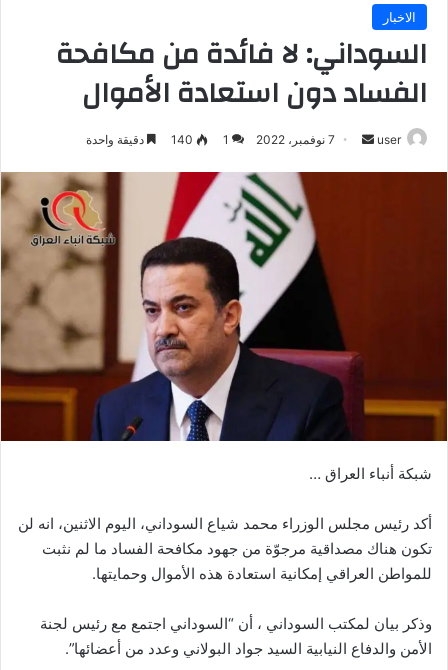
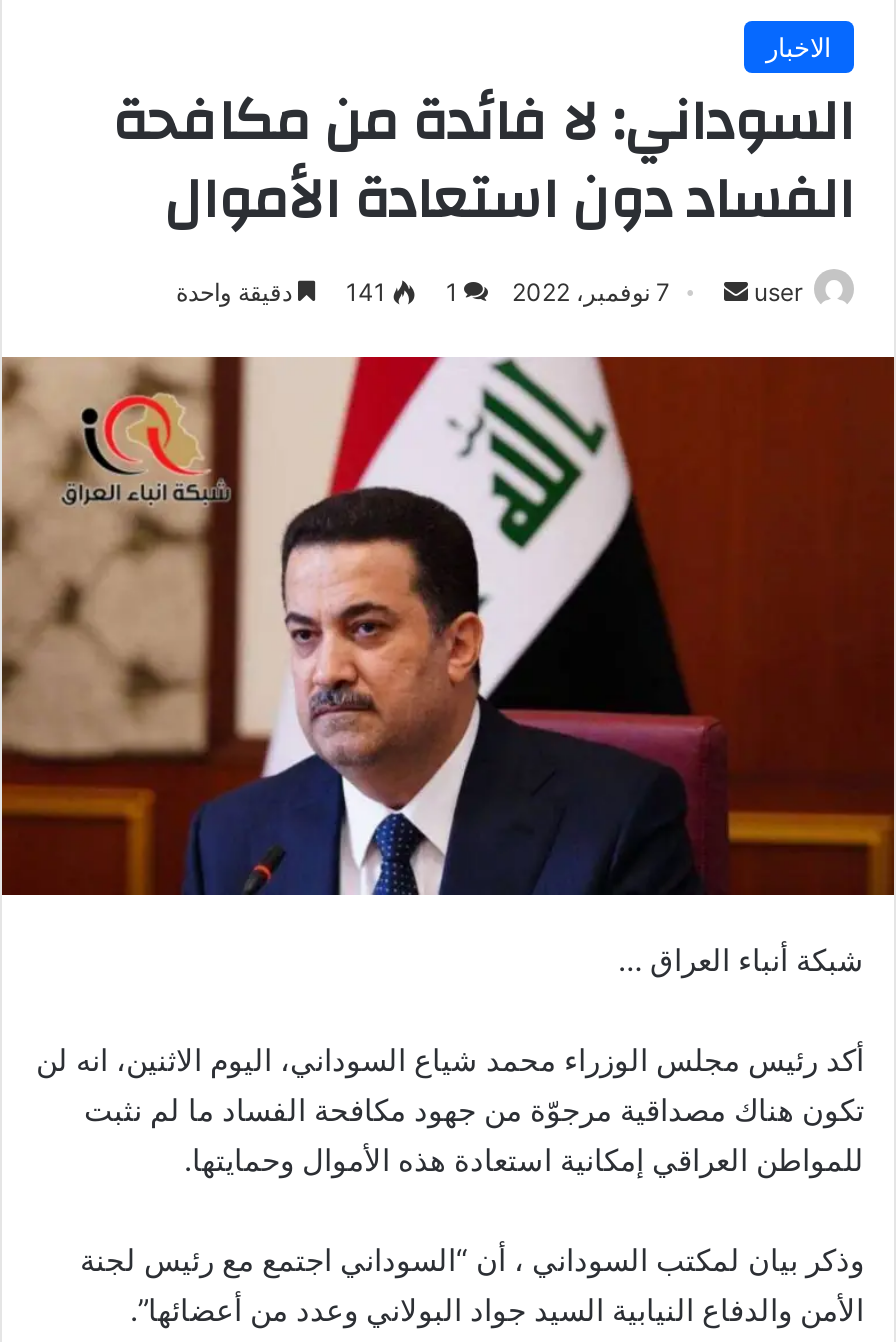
[86,132,229,147] 1 140 دقيقة واحدة -> [176,277,458,307] 1 141 دقيقة واحدة

